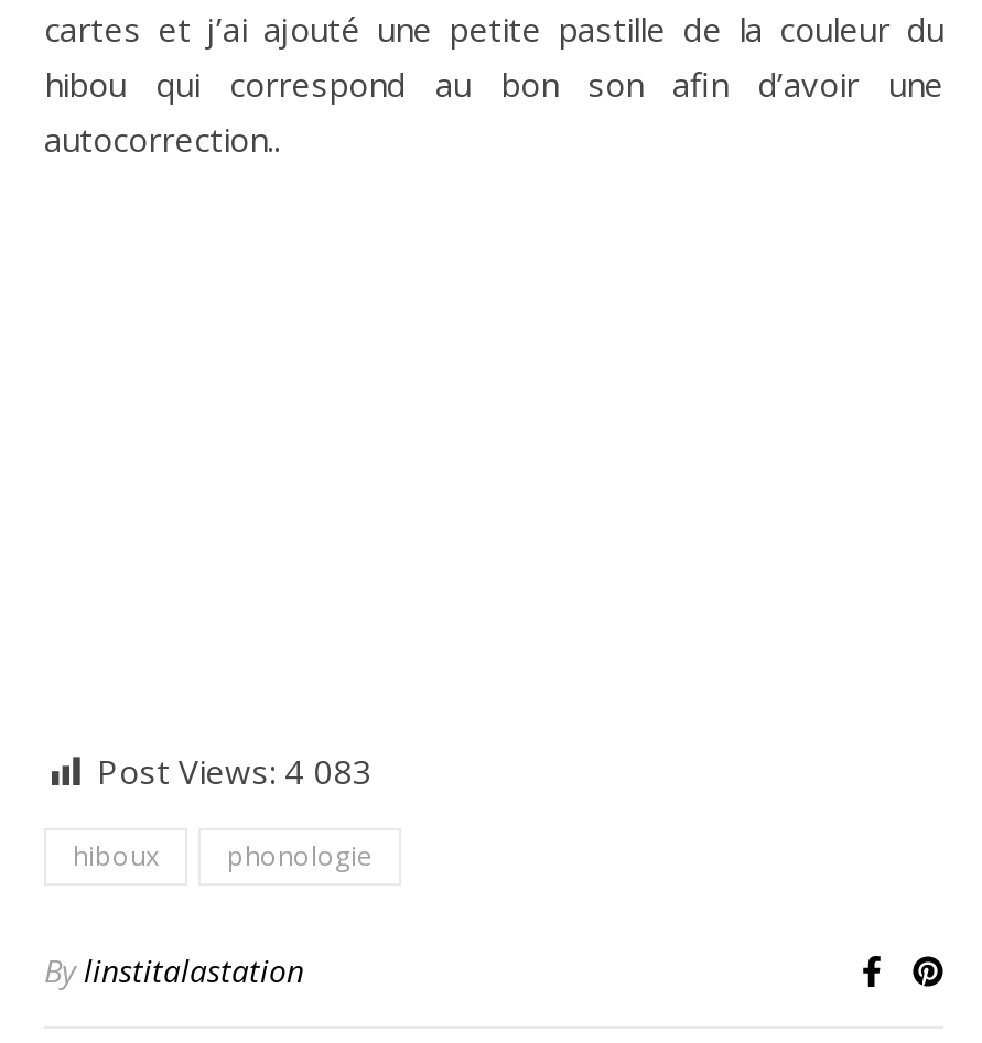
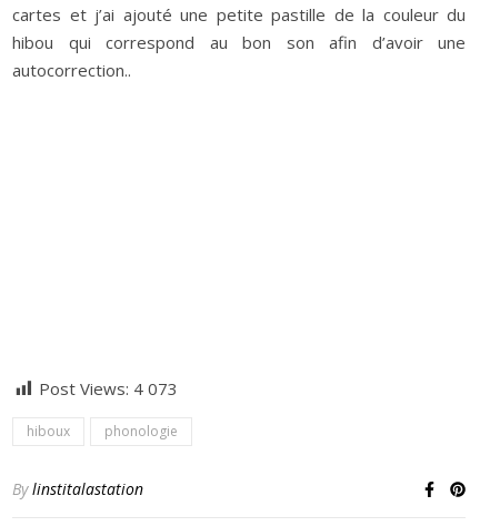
[97,749,373,793] Post Views: 4 083 -> [39,377,178,400] Post Views: 4 073

